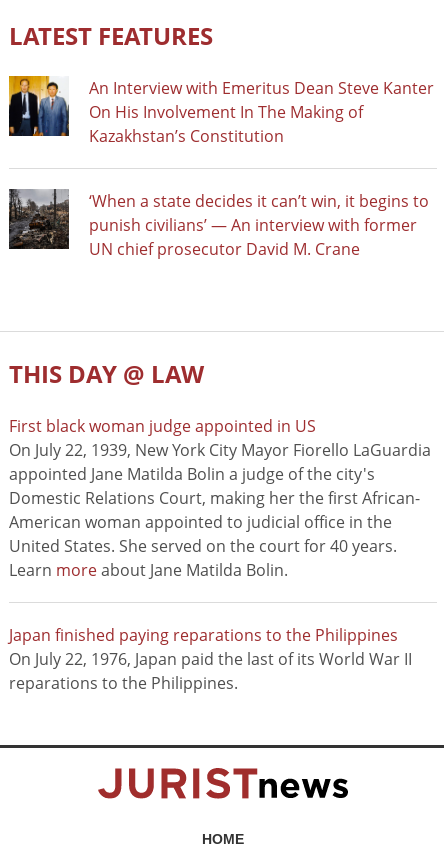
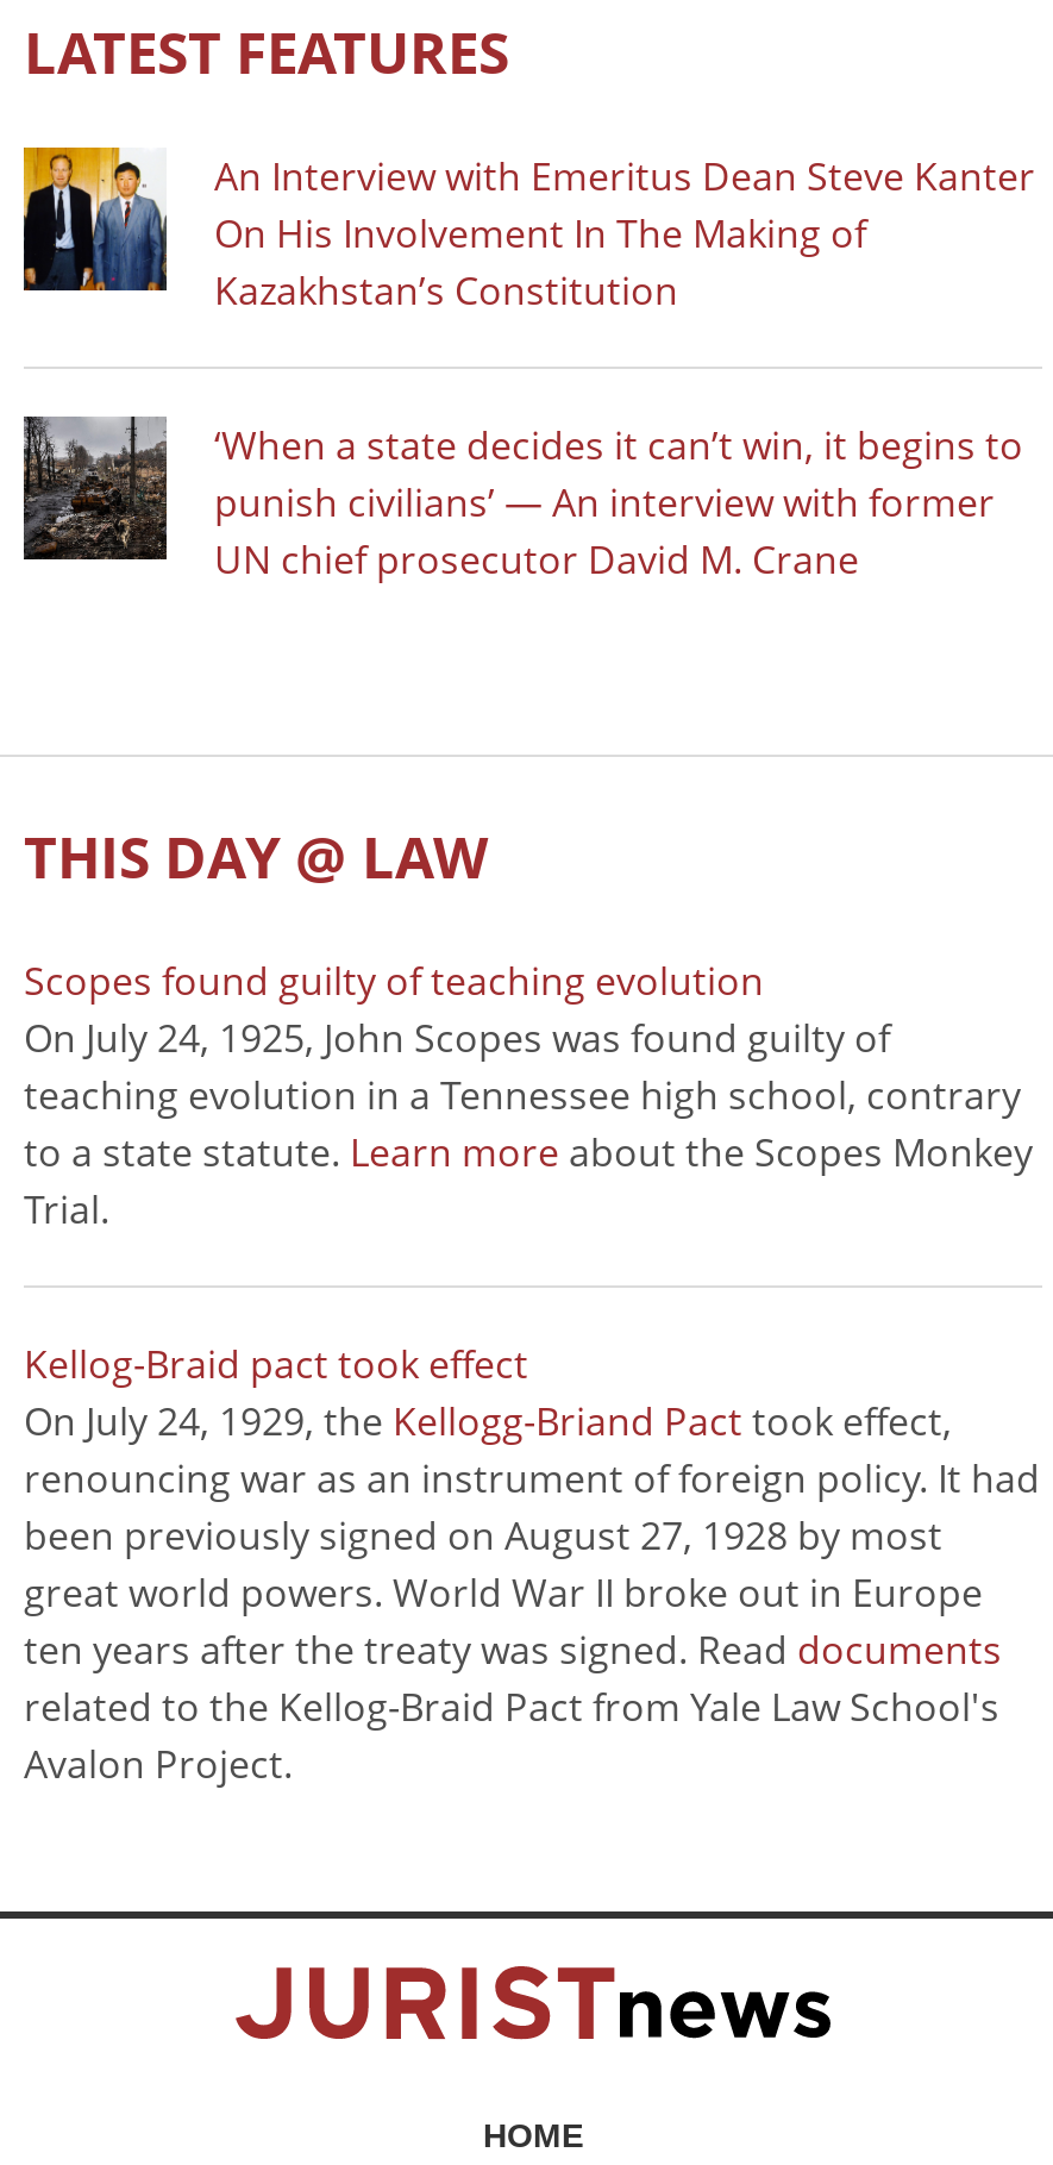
[9,415,431,581] First black woman judge appointed in US | On July 22, 1939, New York City Mayor Fiorello LaGuardia | appointed Jane Matilda Bolin a judge of the city's | Domestic Relations Court, making her the first African- | American woman appointed to judicial office in the | United States. She served on the court for 40 years. | Learn more about Jane Matilda Bolin. -> [24,955,1033,1235] Scopes found guilty of teaching evolution | On July 24, 1925, John Scopes was found guilty of | teaching evolution in a Tennessee high school, contrary | to a state statute. Learn more about the Scopes Monkey | Trial.
[9,624,412,694] Japan finished paying reparations to the Philippines | On July 22, 1976, Japan paid the last of its World War II | reparations to the Philippines. -> [24,1338,1040,1790] Kellog-Braid pact took effect | On July 24, 1929, the Kellogg-Briand Pact took effect, | renouncing war as an instrument of foreign policy. It had | been previously signed on August 27, 1928 by most | great world powers. World War II broke out in Europe | ten years after the treaty was signed. Read documents | related to the Kellog-Braid Pact from Yale Law School's | Avalon Project.

